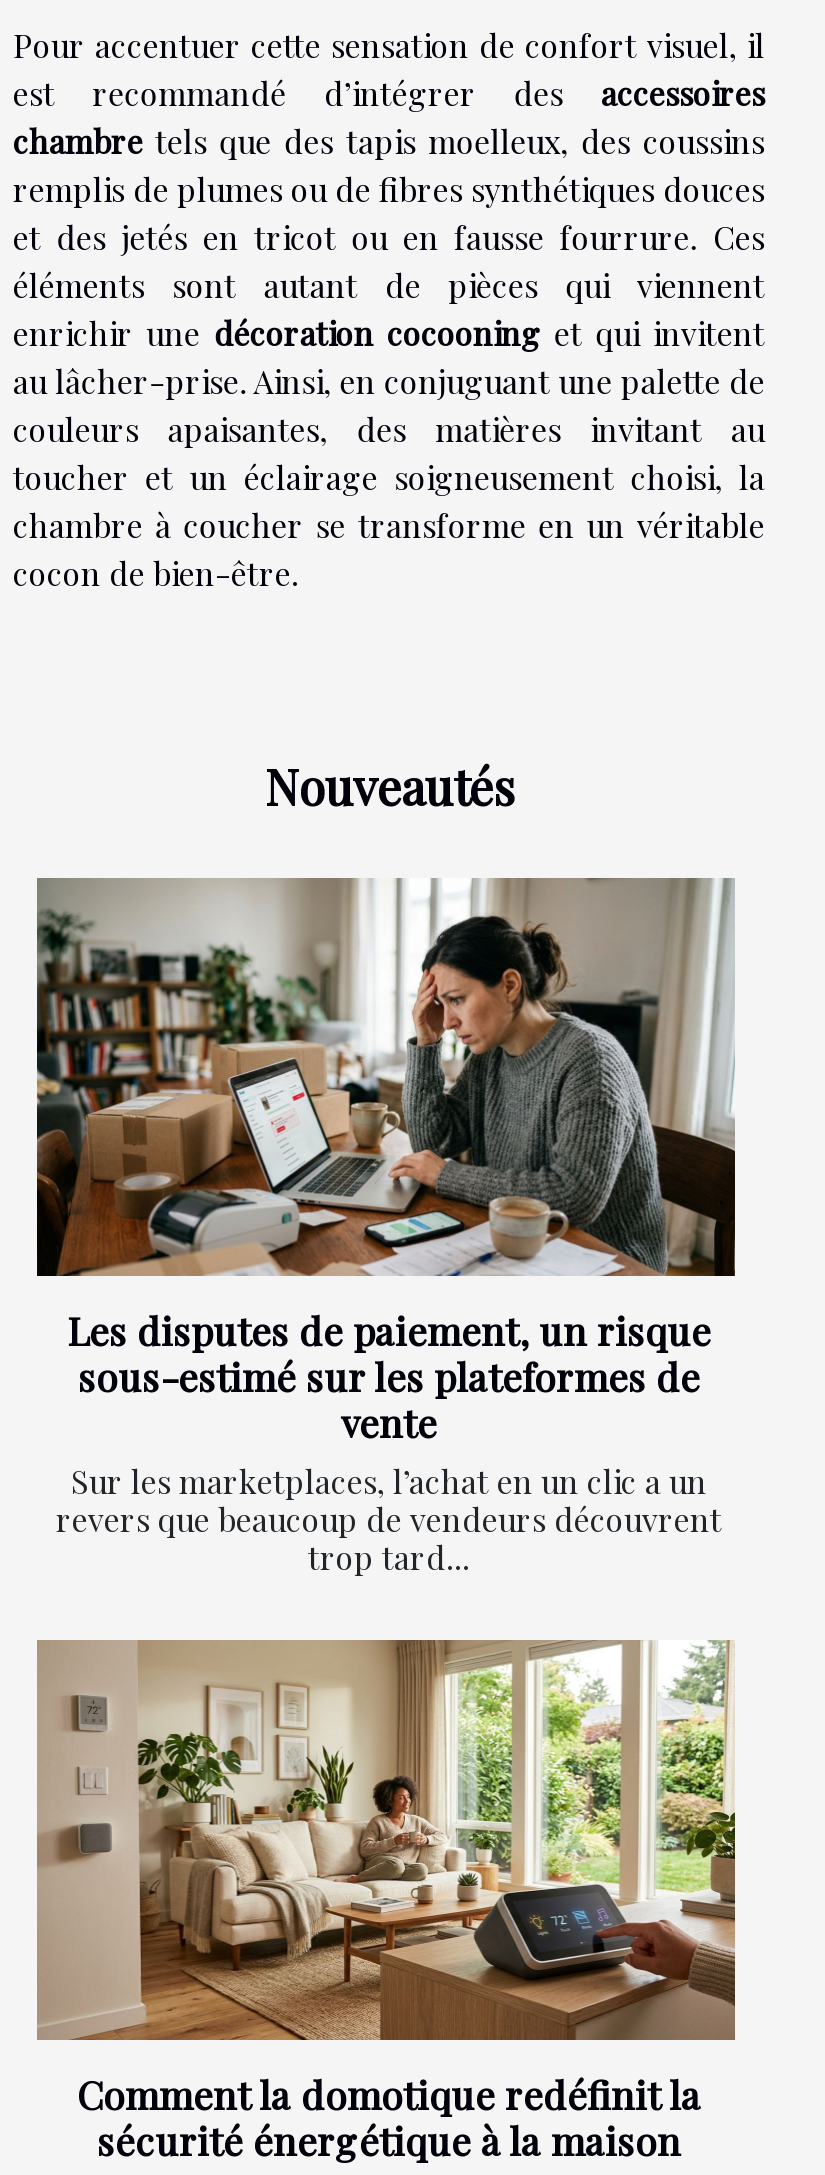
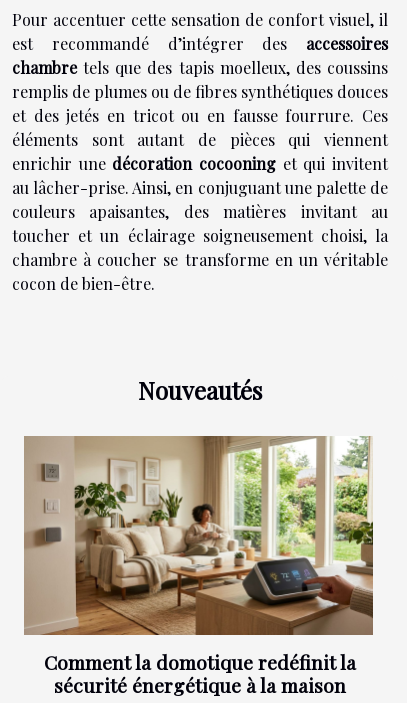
[37,876,737,1579] [image] | Les disputes de paiement, un risque | sous-estimé sur les plateformes de | vente | Sur les marketplaces, l’achat en un clic a un | revers que beaucoup de vendeurs découvrent | trop tard... -> none

